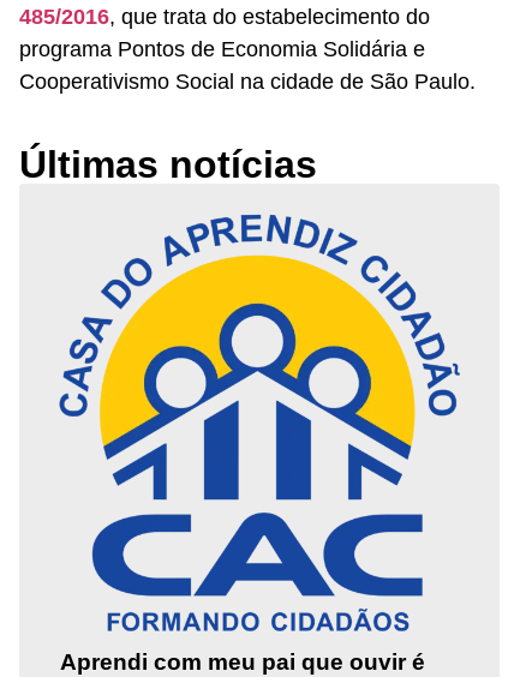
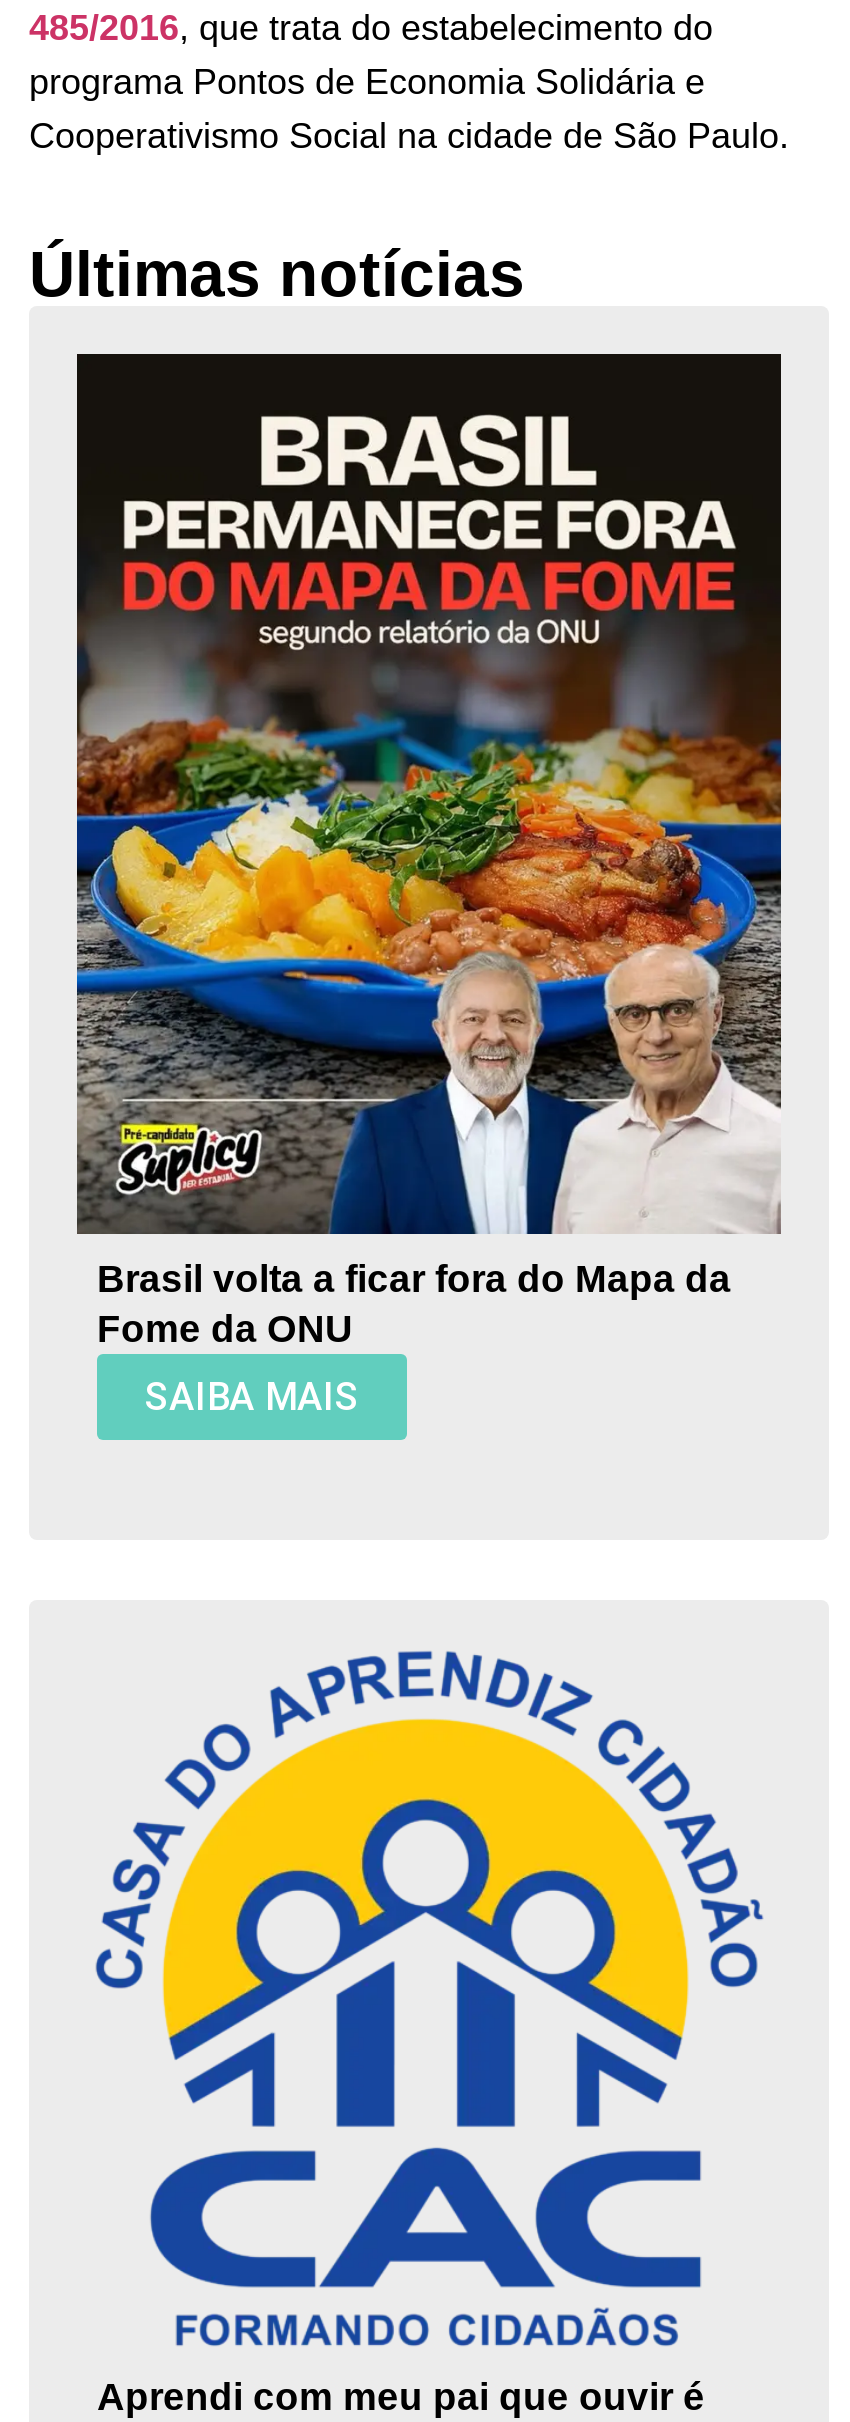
none -> [75,352,783,1420] [image] | Brasil volta a ficar fora do Mapa da | Fome da ONU | SAIBA MAIS

